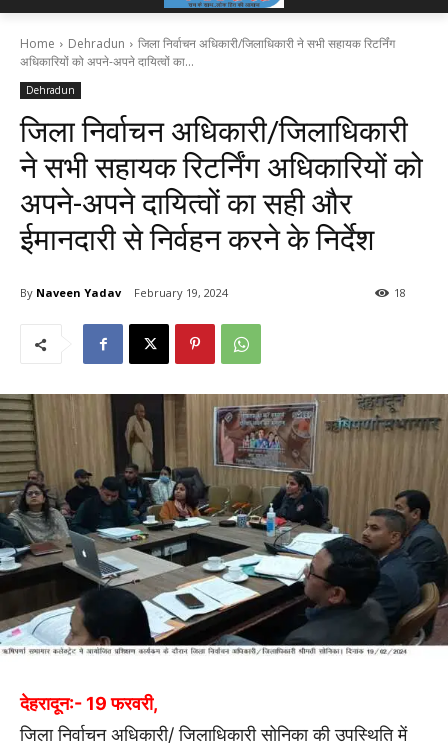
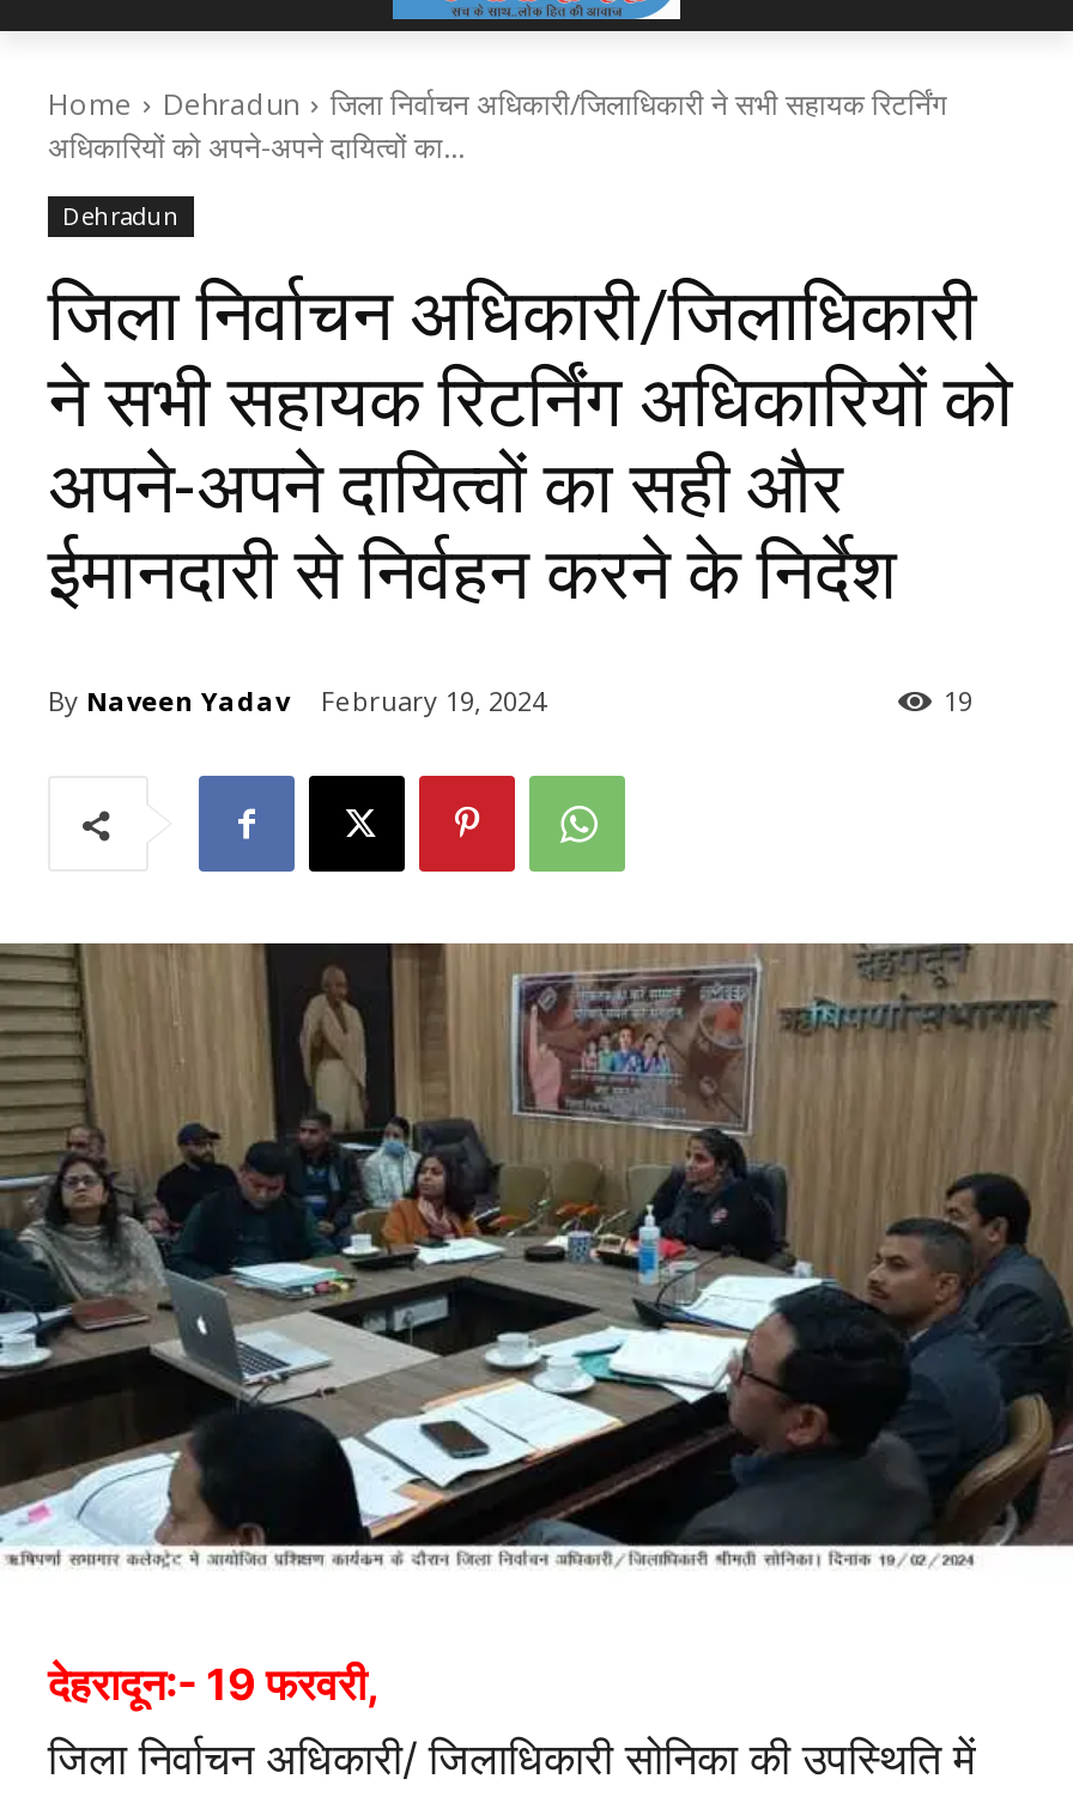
[394,285,406,300] 18 -> [944,682,972,718] 19

